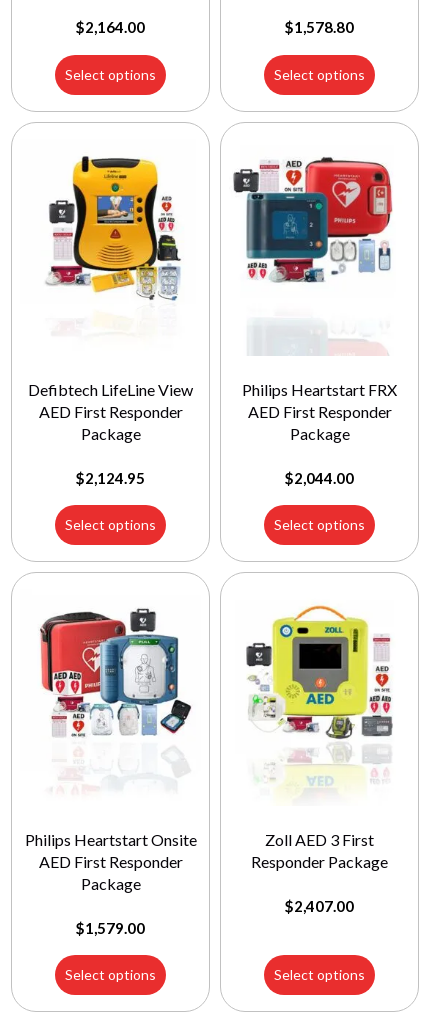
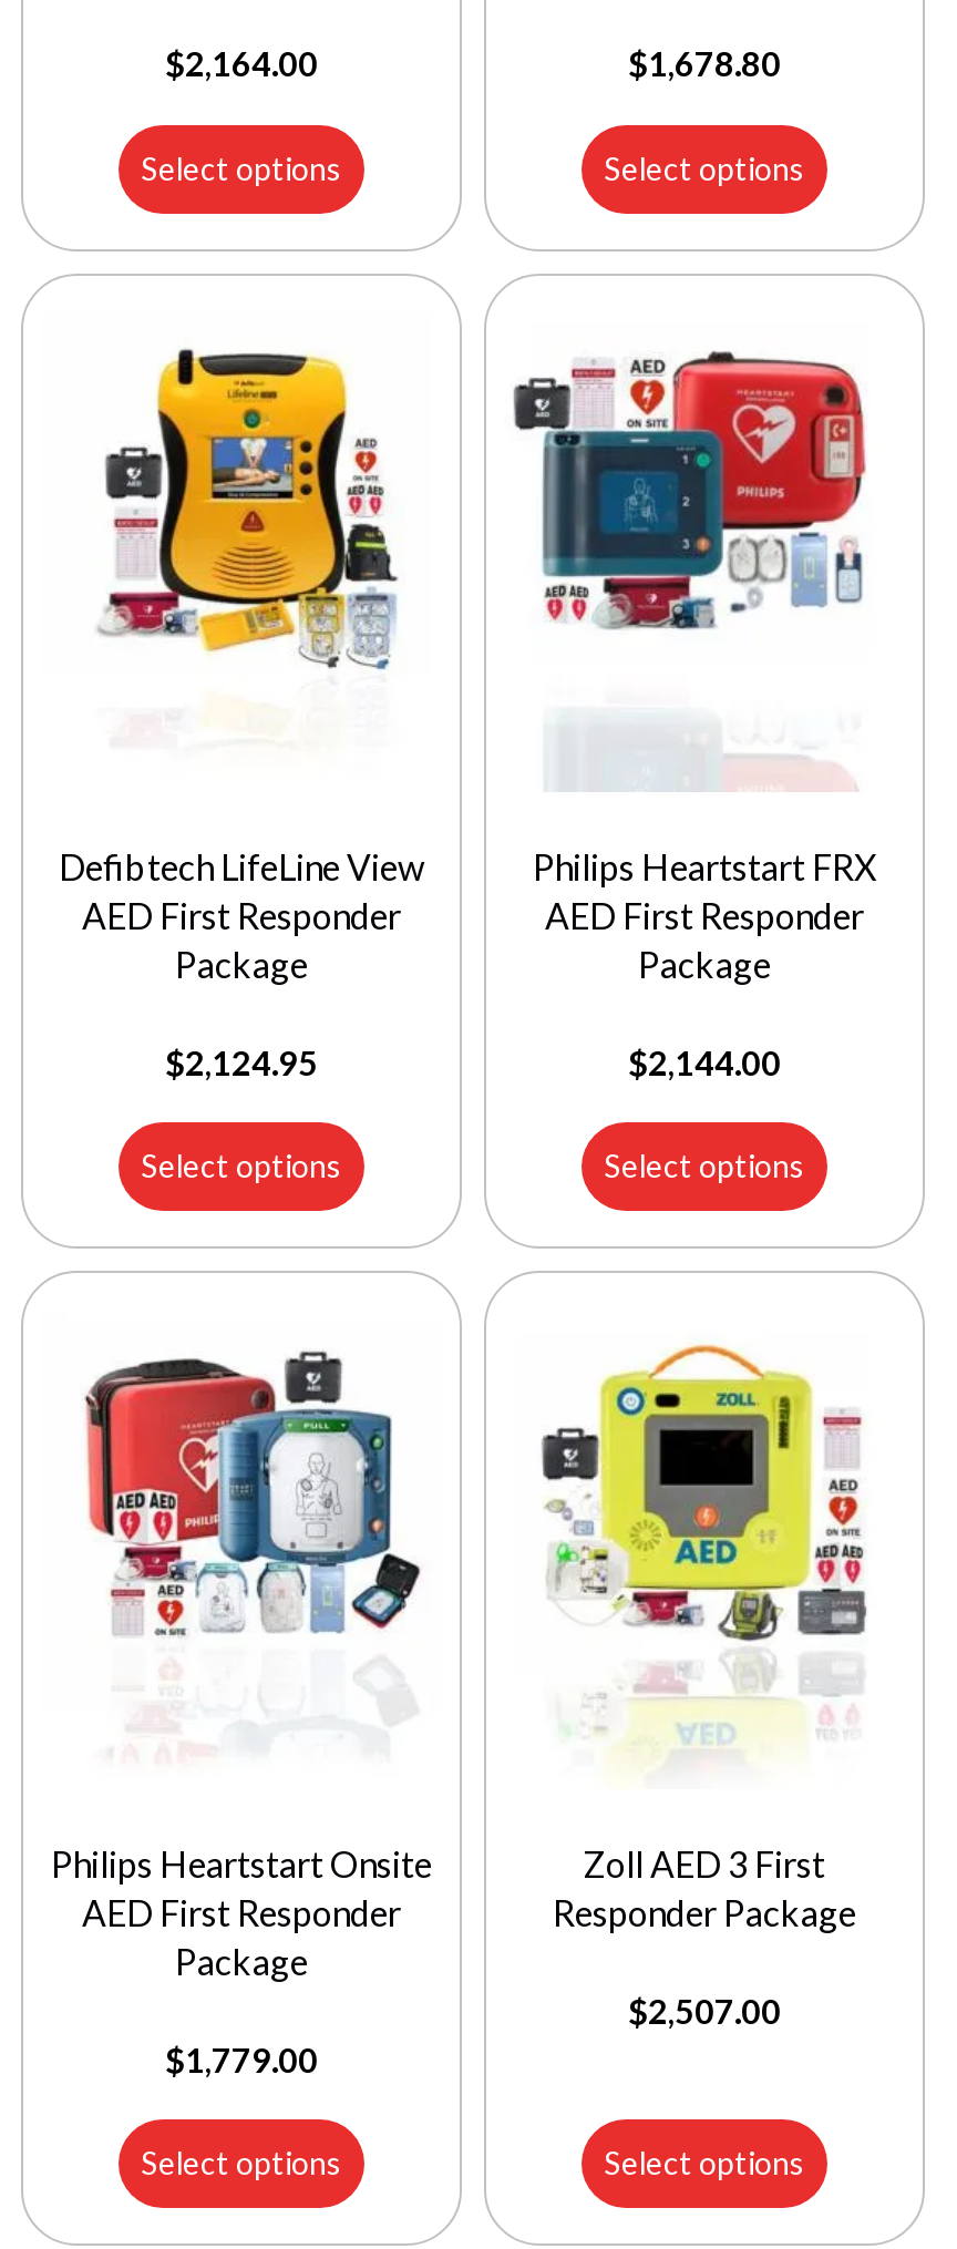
[285,18,354,36] $1,578.80 -> [628,43,781,83] $1,678.80
[285,468,354,486] $2,044.00 -> [628,1041,781,1081] $2,144.00
[285,897,354,915] $2,407.00 -> [628,1991,781,2031] $2,507.00
[76,919,145,937] $1,579.00 -> [165,2039,318,2079] $1,779.00

